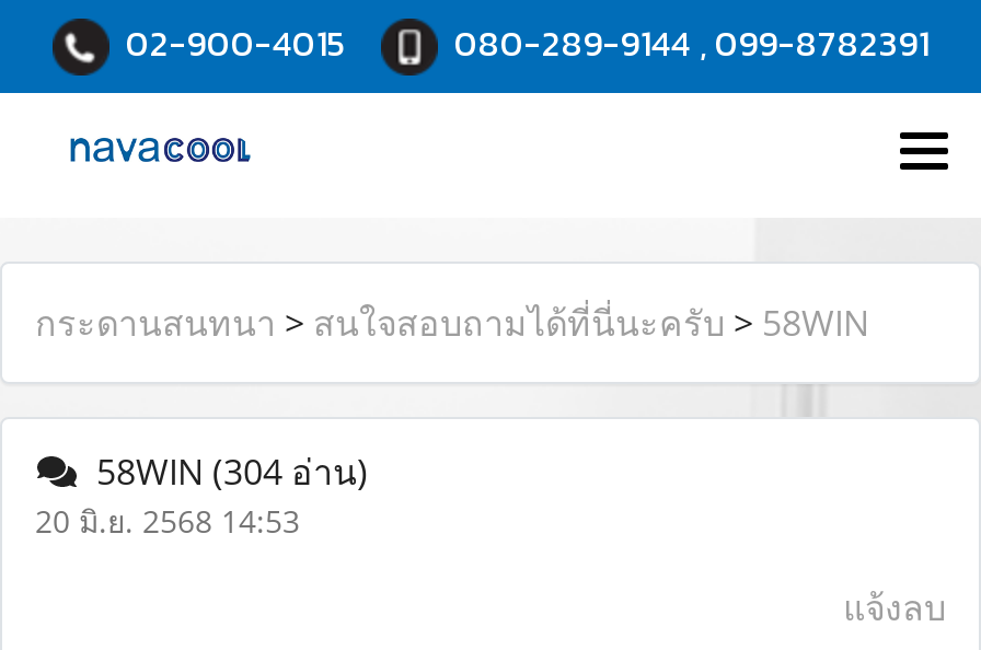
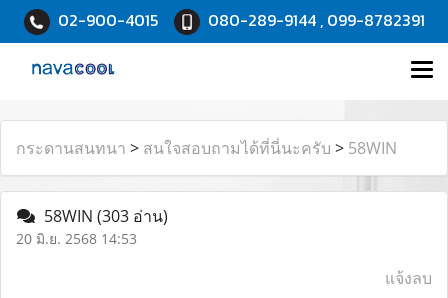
[79,448,368,496] 58WIN (304 อ่าน) -> [36,205,168,227] 58WIN (303 อ่าน)

